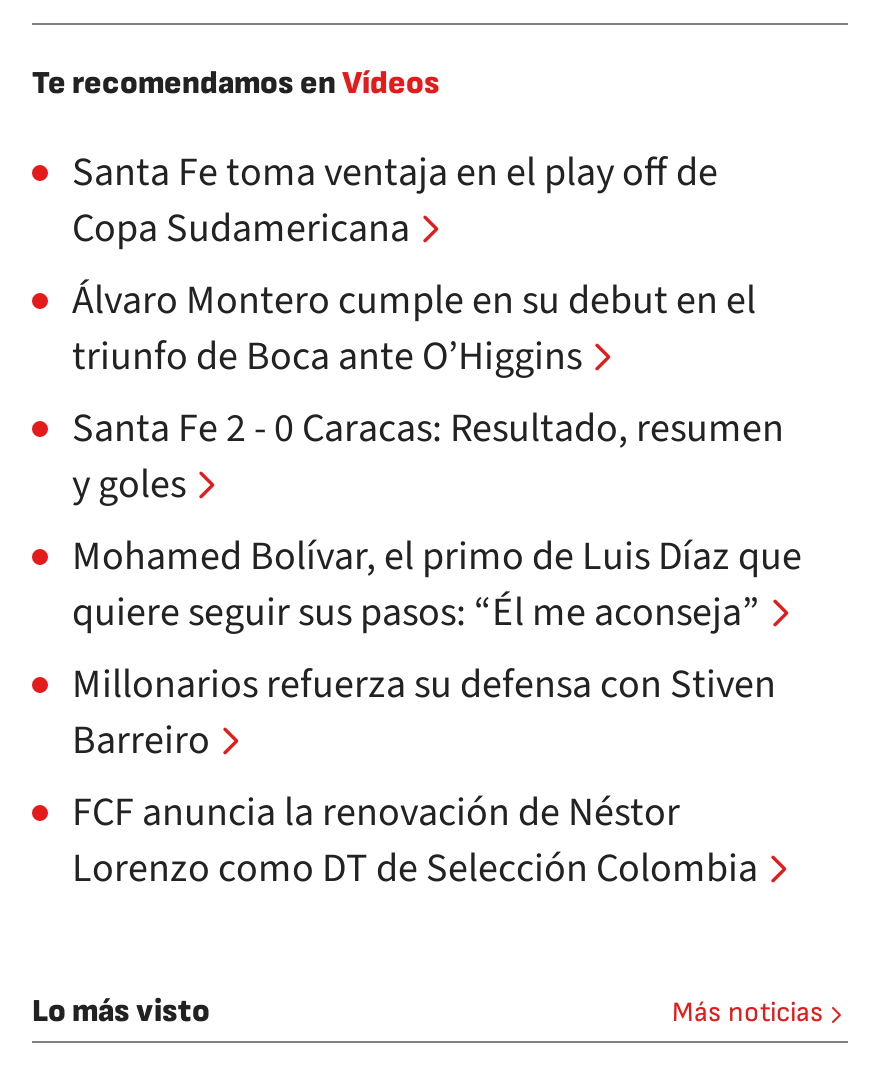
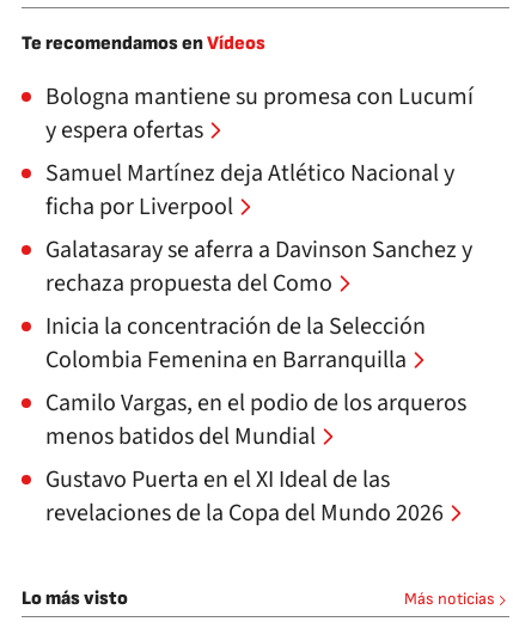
[72,145,802,897] Santa Fe toma ventaja en el play off de | Copa Sudamericana | Álvaro Montero cumple en su debut en el | triunfo de Boca ante O’Higgins | Santa Fe 2 - 0 Caracas: Resultado, resumen | y goles | Mohamed Bolívar, el primo de Luis Díaz que | quiere seguir sus pasos: “Él me aconseja” | Millonarios refuerza su defensa con Stiven | Barreiro | FCF anuncia la renovación de Néstor | Lorenzo como DT de Selección Colombia -> [45,80,474,530] Bologna mantiene su promesa con Lucumí | y espera ofertas | Samuel Martínez deja Atlético Nacional y | ficha por Liverpool | Galatasaray se aferra a Davinson Sanchez y | rechaza propuesta del Como | Inicia la concentración de la Selección | Colombia Femenina en Barranquilla | Camilo Vargas, en el podio de los arqueros | menos batidos del Mundial | Gustavo Puerta en el XI Ideal de las | revelaciones de la Copa del Mundo 2026

